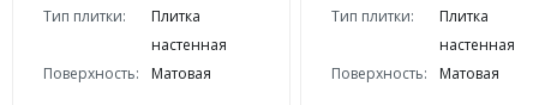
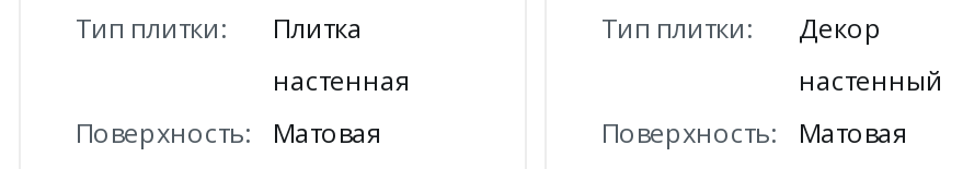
[439,6,515,55] Плитка | настенная -> [799,10,943,99] Декор | настенный

